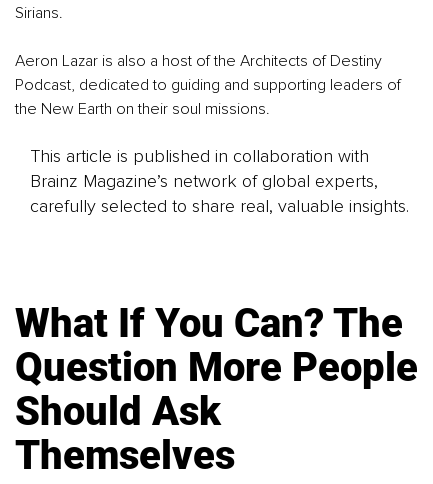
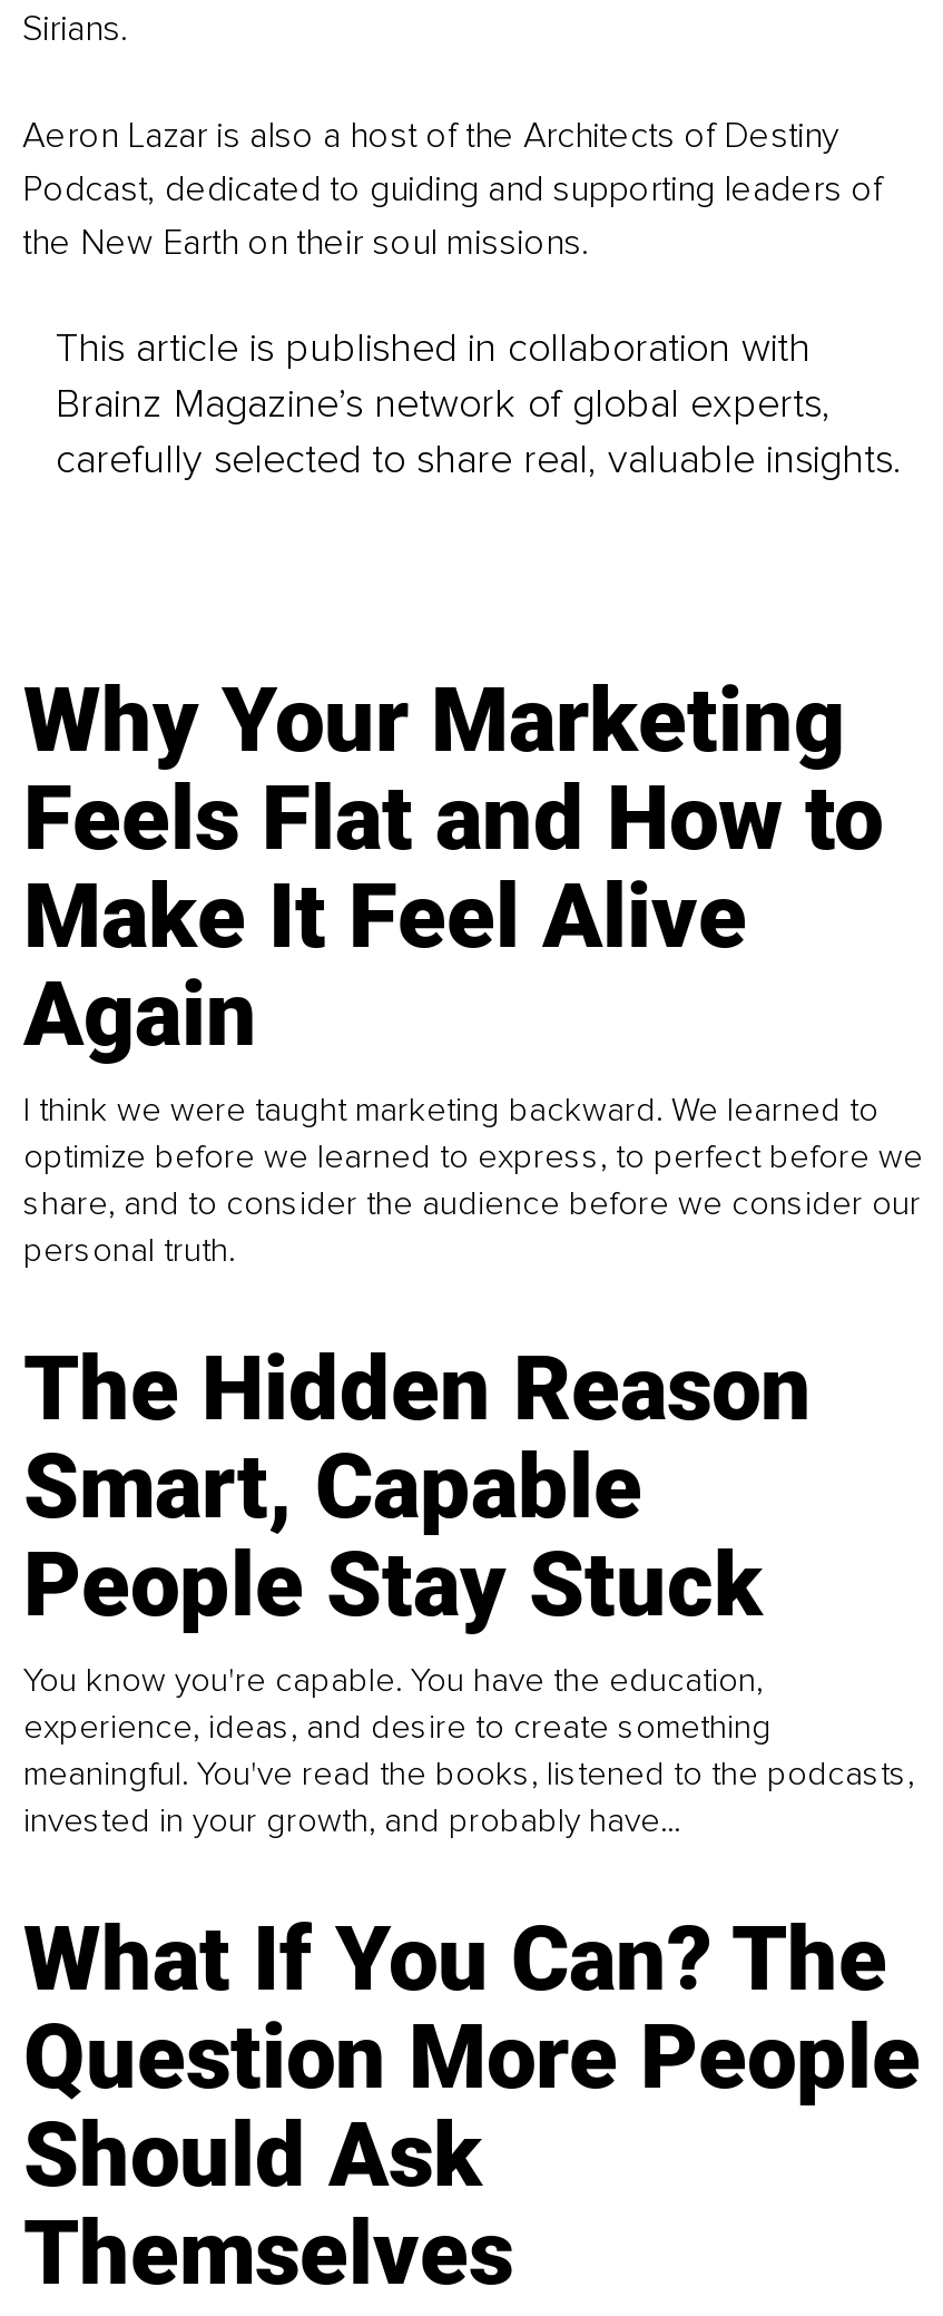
none -> [23,668,923,1839] Why Your Marketing | Feels Flat and How to | Make It Feel Alive | Again | I think we were taught marketing backward. We learned to | optimize before we learned to express, to perfect before we | share, and to consider the audience before we consider our | personal truth. | The Hidden Reason | Smart, Capable | People Stay Stuck | You know you're capable. You have the education, | experience, ideas, and desire to create something | meaningful. You've read the books, listened to the podcasts, | invested in your growth, and probably have...

